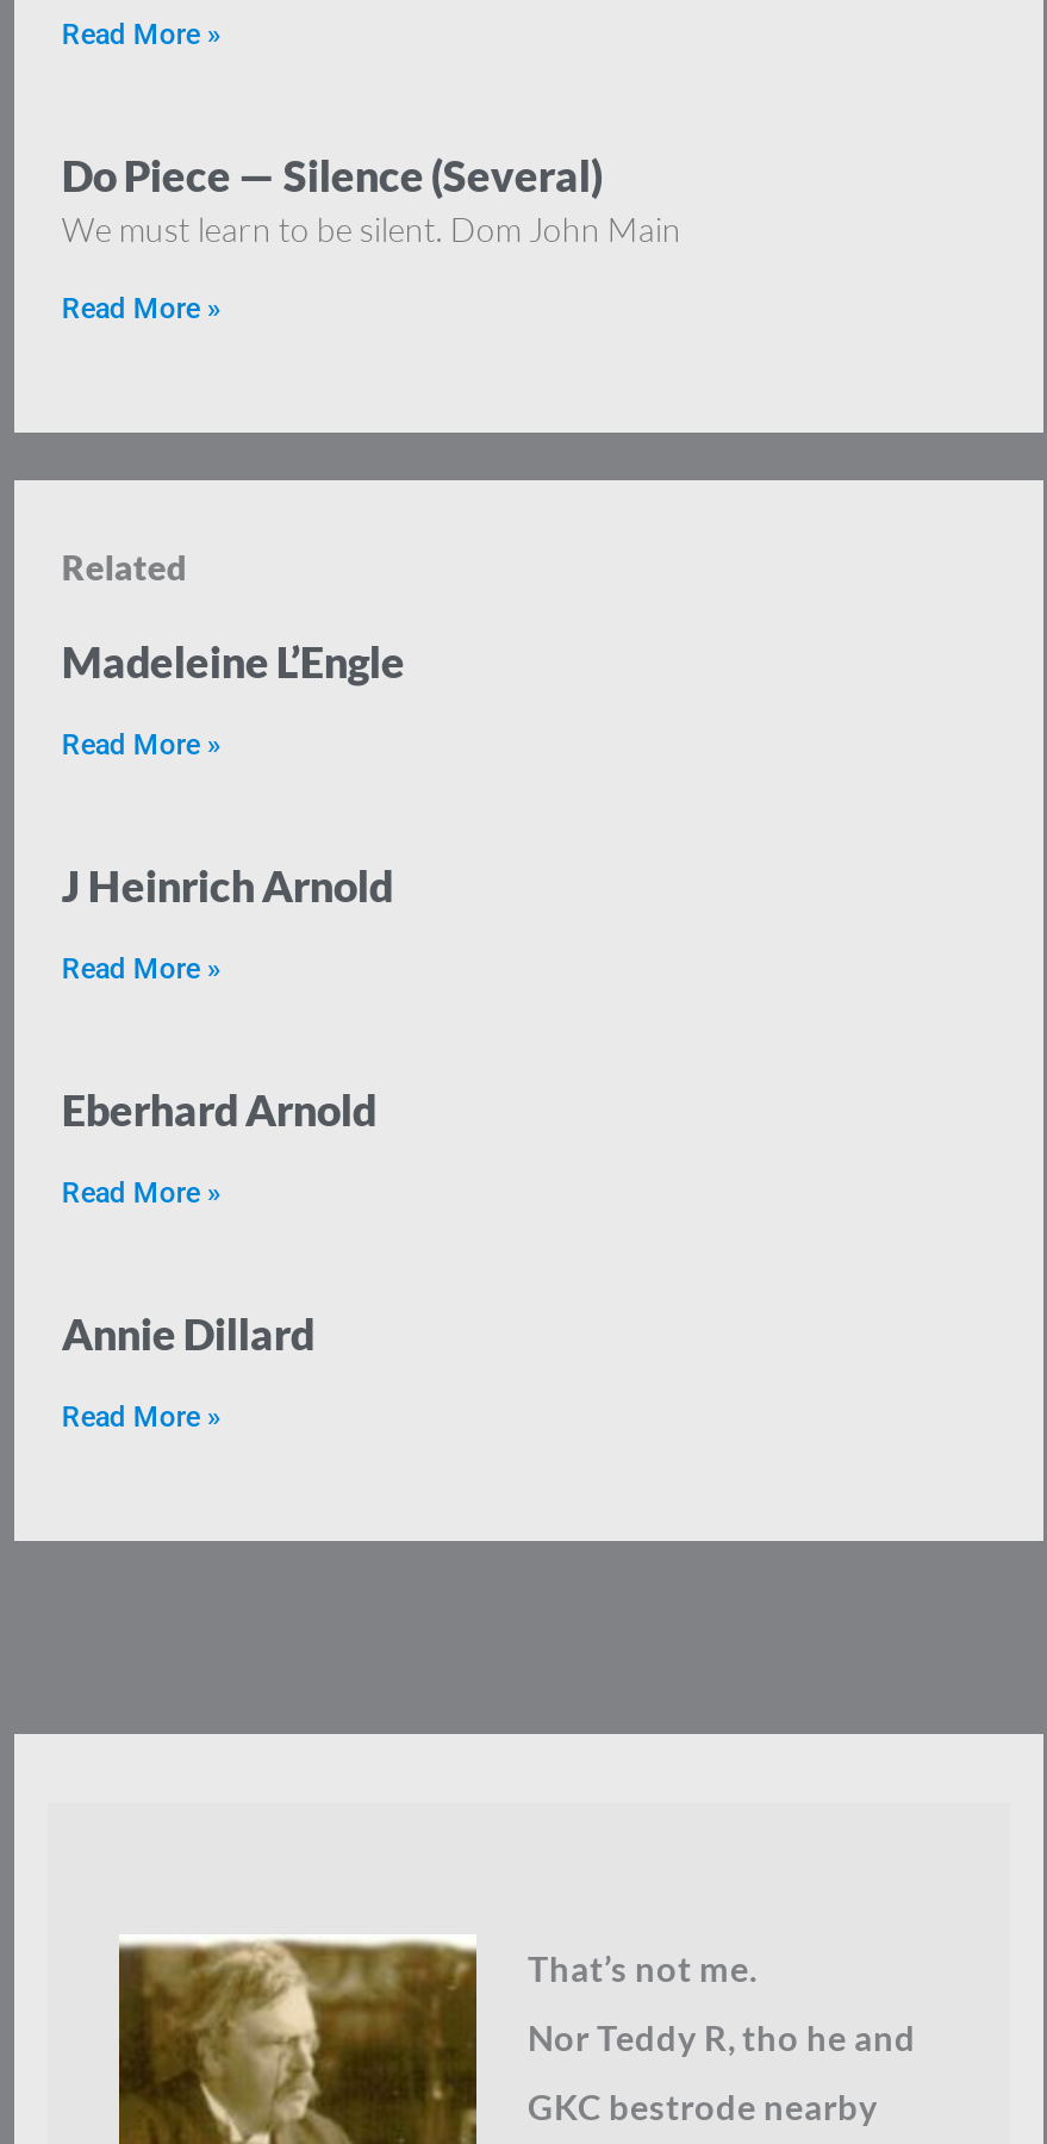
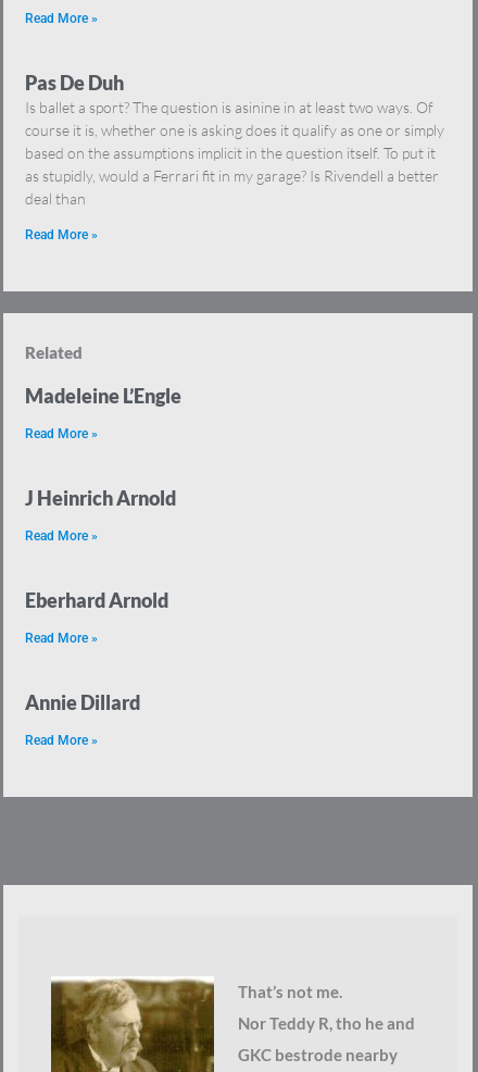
[62,150,681,250] Do Piece — Silence (Several) | We must learn to be silent. Dom John Main -> [25,71,444,208] Pas De Duh | Is ballet a sport? The question is asinine in at least two ways. Of | course it is, whether one is asking does it qualify as one or simply | based on the assumptions implicit in the question itself. To put it | as stupidly, would a Ferrari fit in my garage? Is Rivendell a better | deal than

